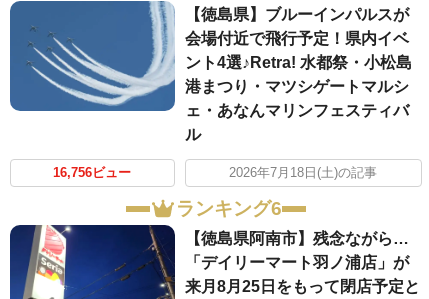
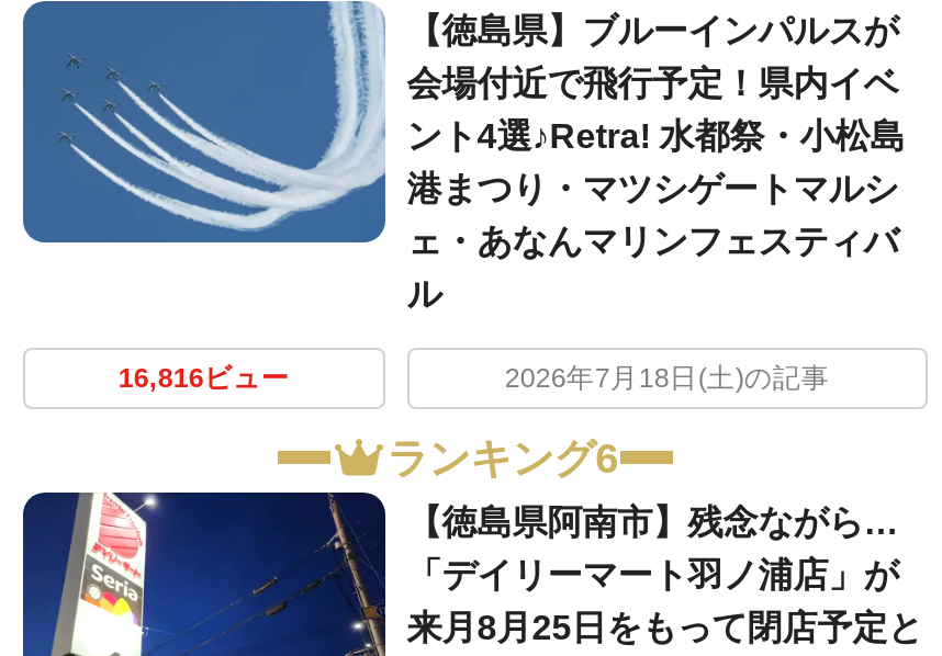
[53,166,131,180] 16,756ビュー -> [118,364,289,395] 16,816ビュー

